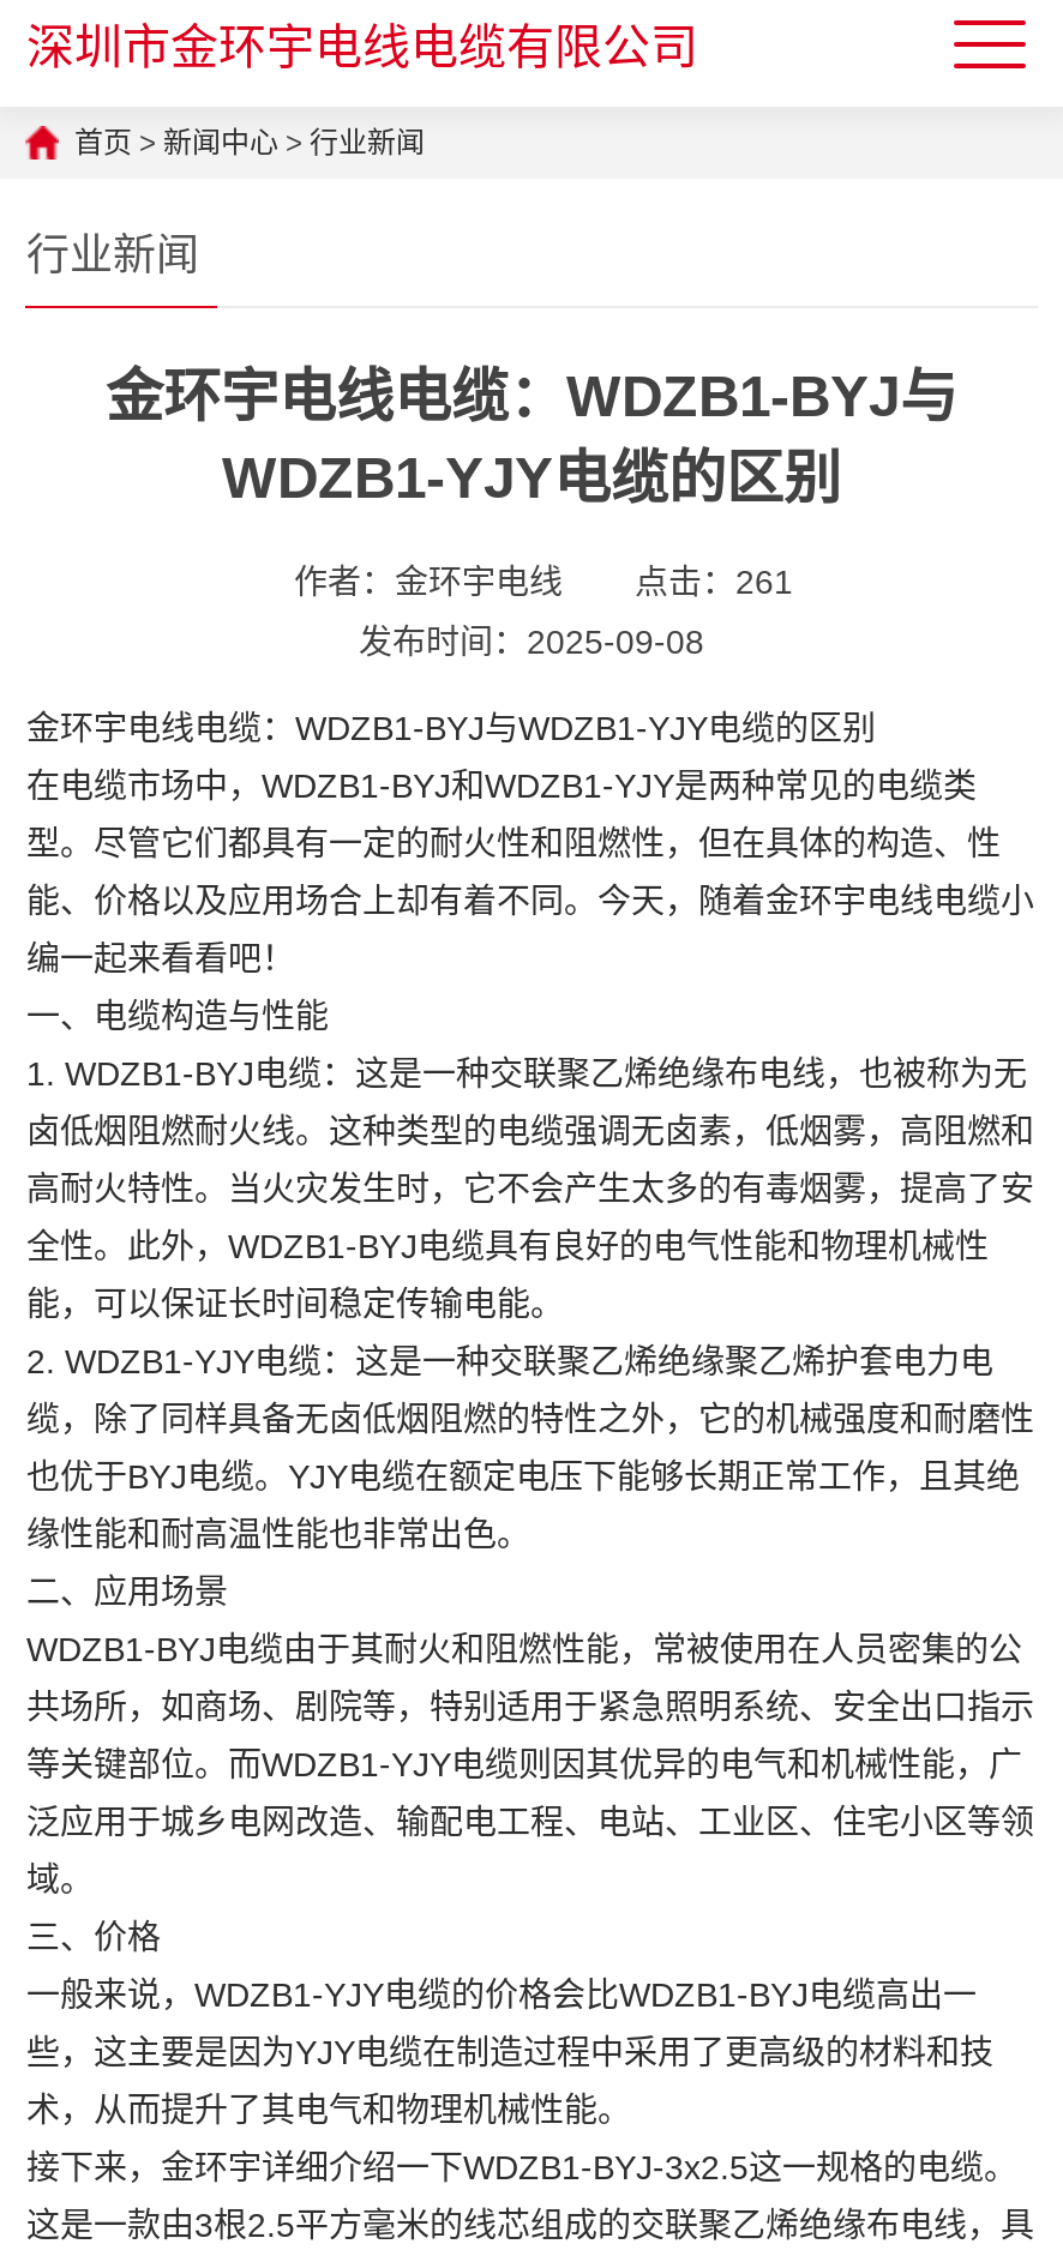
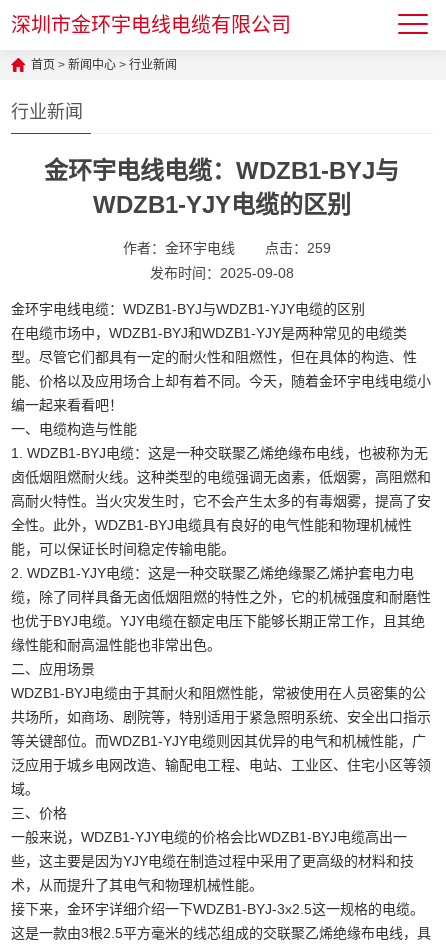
[294,563,793,601] 作者：金环宇电线 点击：261 -> [123,240,331,256] 作者：金环宇电线 点击：259

